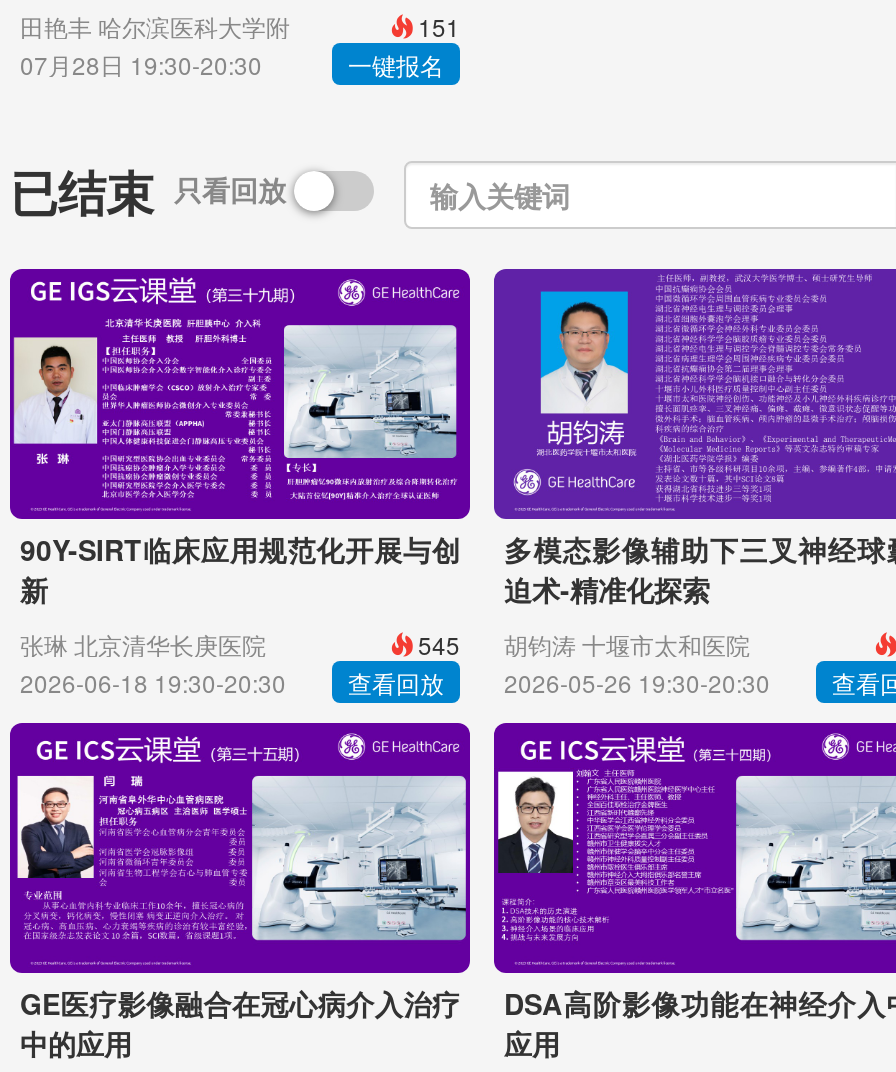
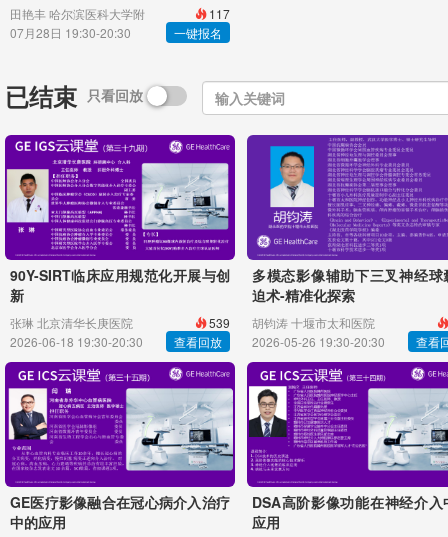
[418,9,460,43] 151 -> [209,5,230,22] 117
[418,627,750,661] 545 胡钧涛 十堰市太和医院 -> [209,314,375,331] 539 胡钧涛 十堰市太和医院

